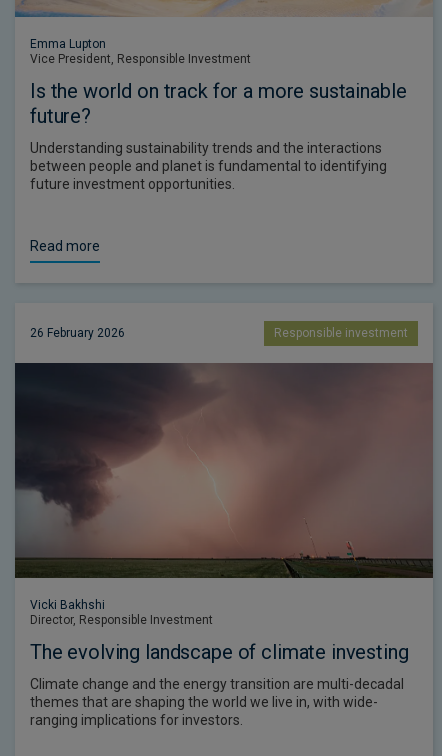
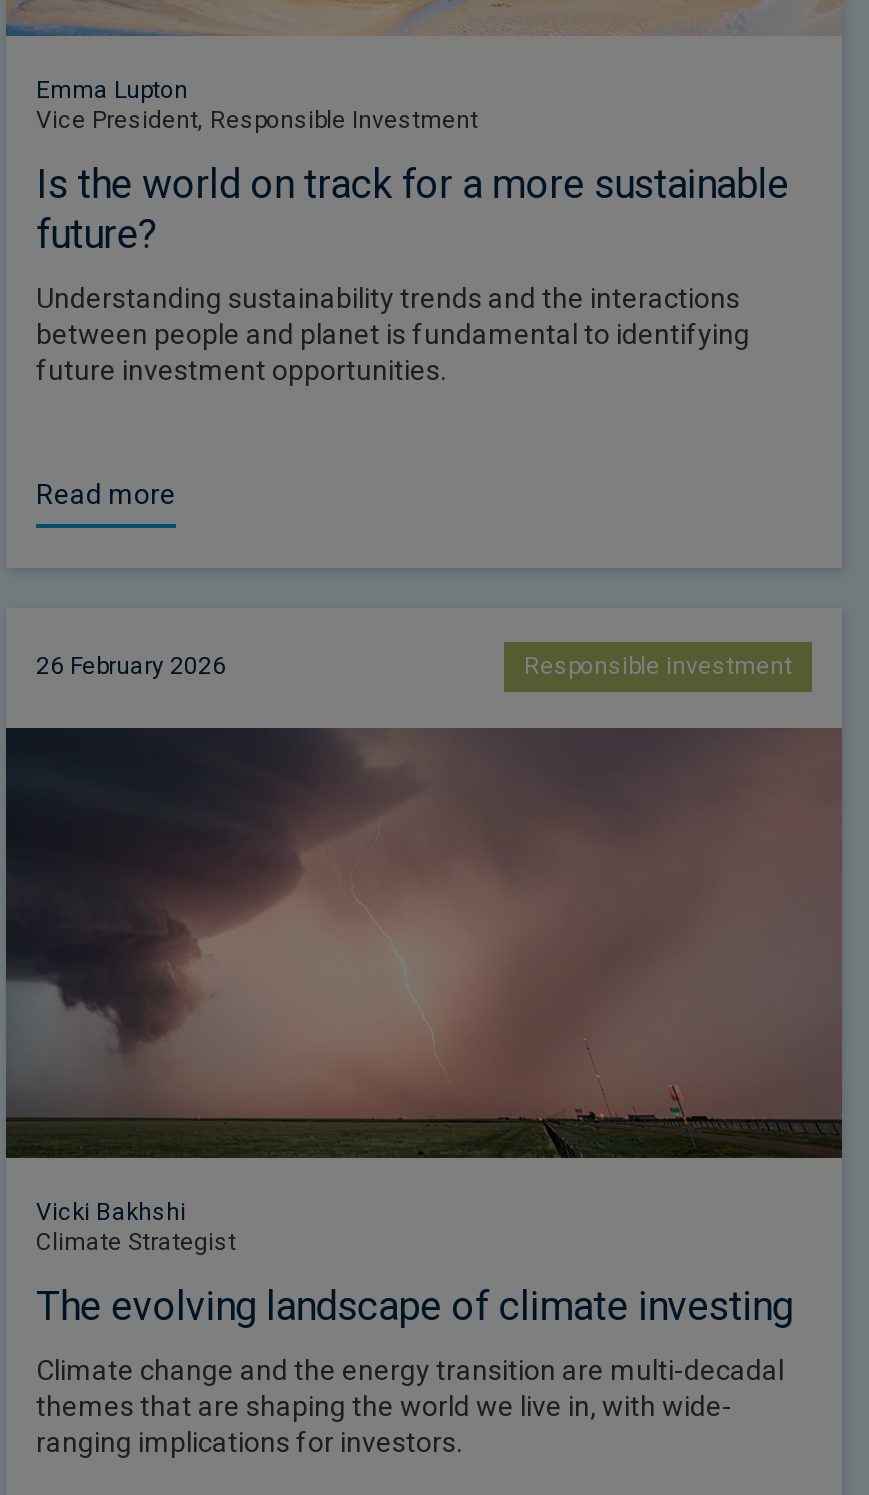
[30,613,213,627] Director, Responsible Investment -> [36,1227,236,1255] Climate Strategist

